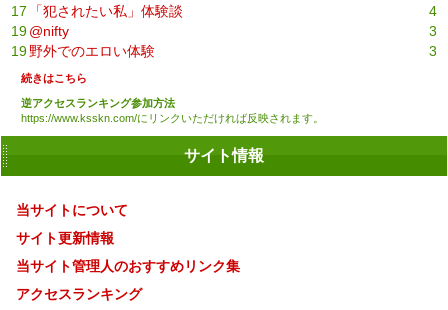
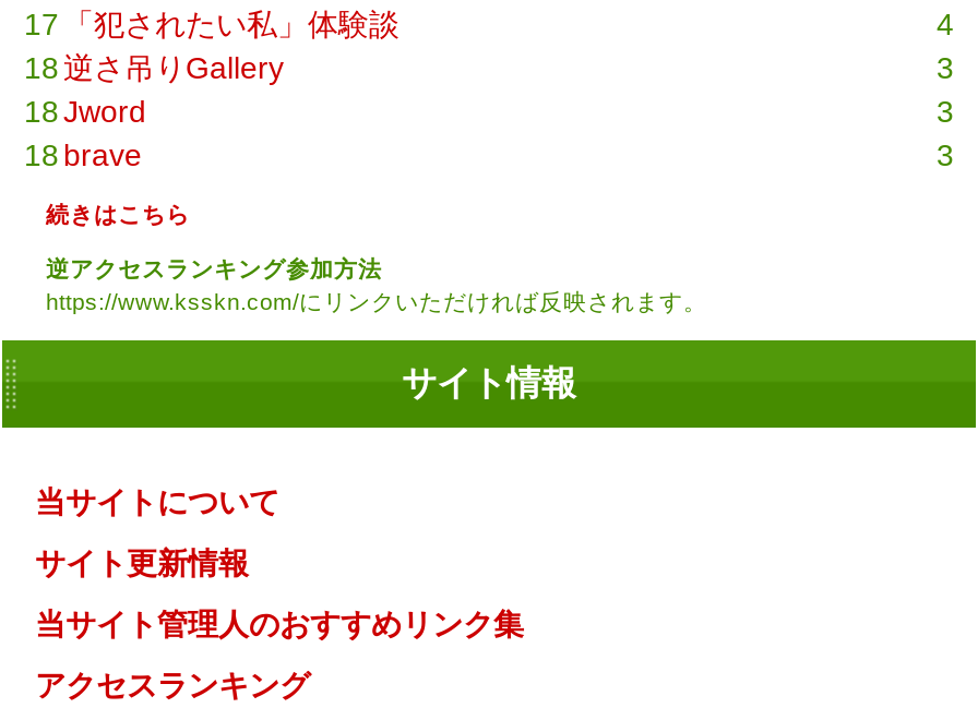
[11,23,69,39] 19 @nifty -> [24,50,284,85] 18 逆さ吊りGallery
[11,43,155,59] 19 野外でのエロい体験 -> [24,93,954,172] 18 Jword | 3 | 18 brave

